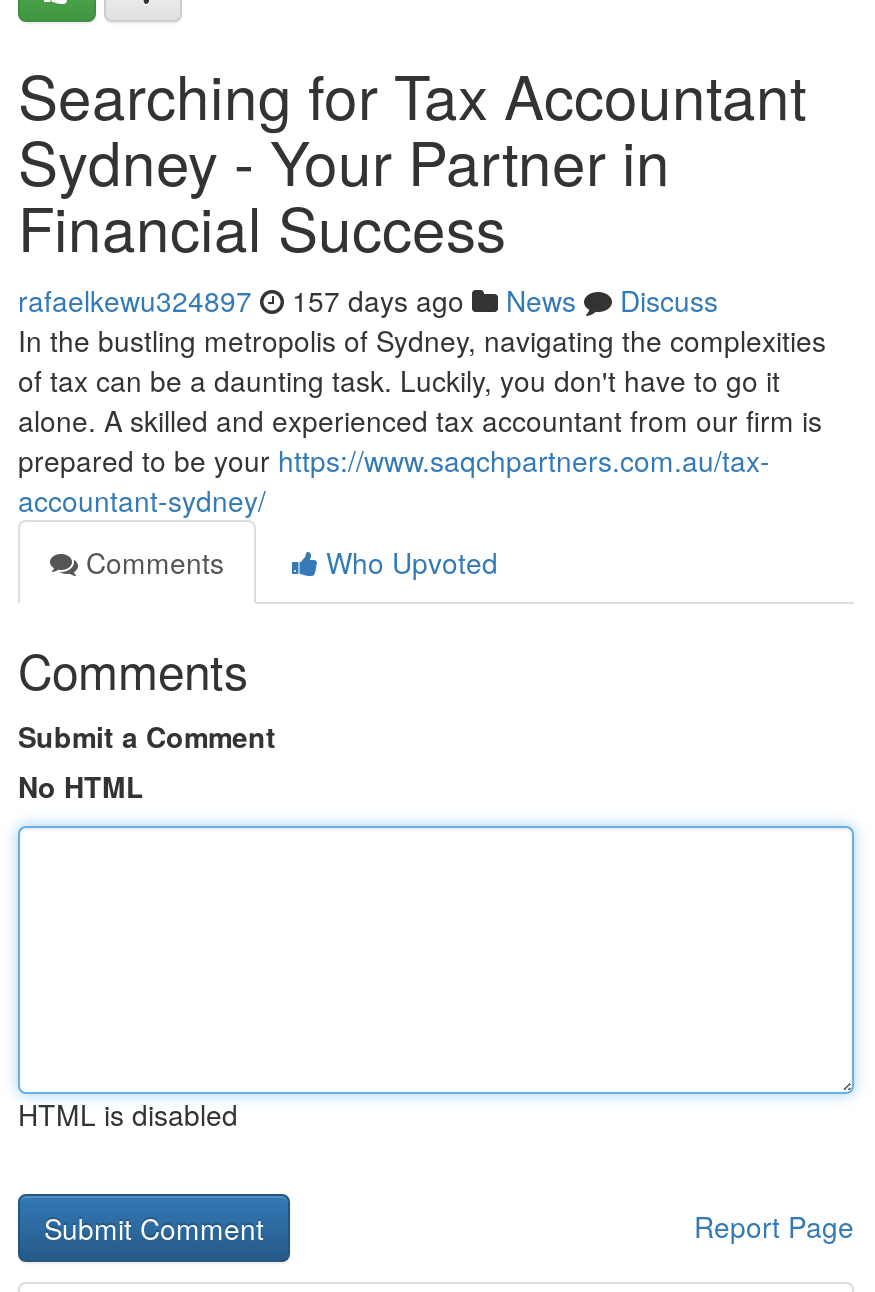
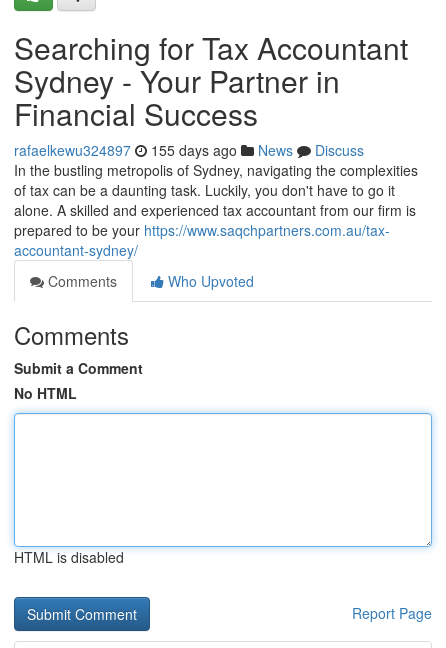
[18,280,718,320] rafaelkewu324897 157 days ago News Discuss -> [14,140,364,160] rafaelkewu324897 155 days ago News Discuss

